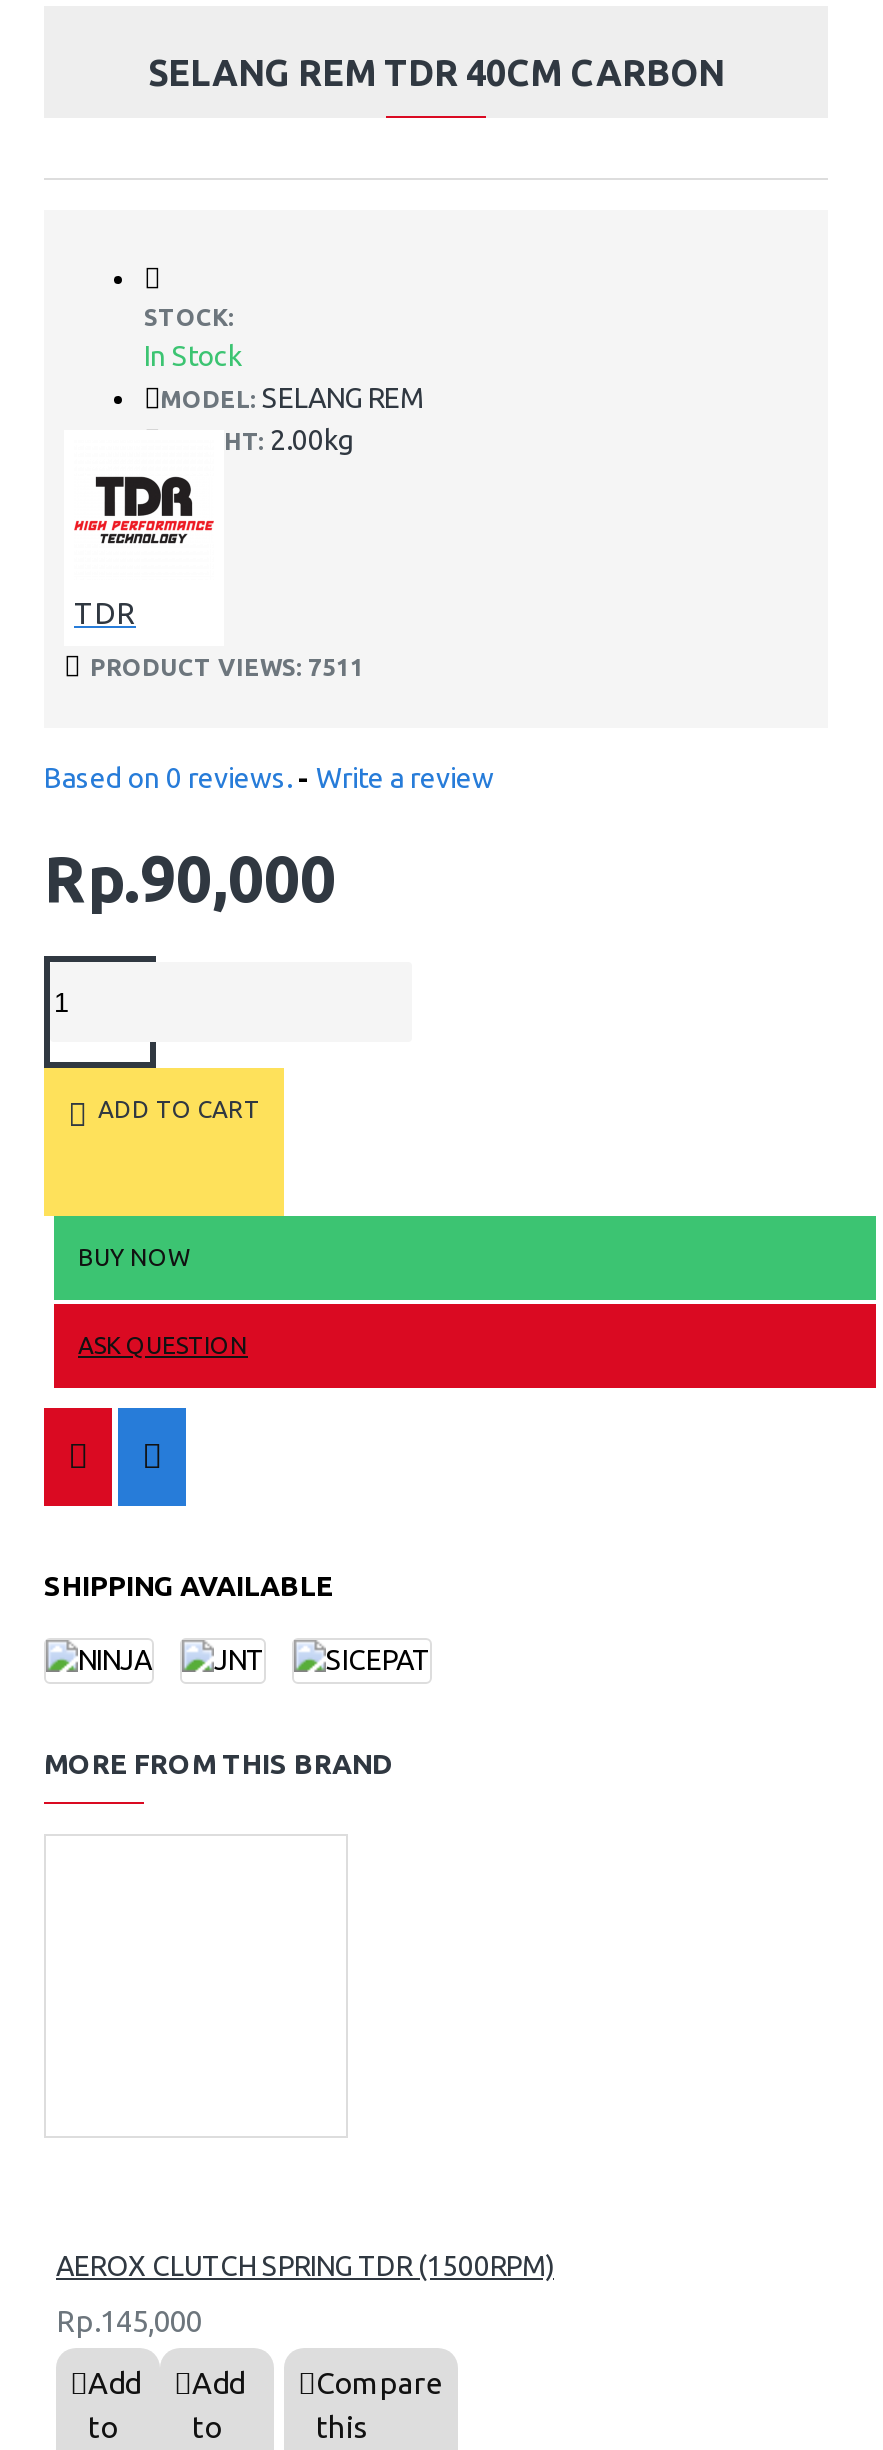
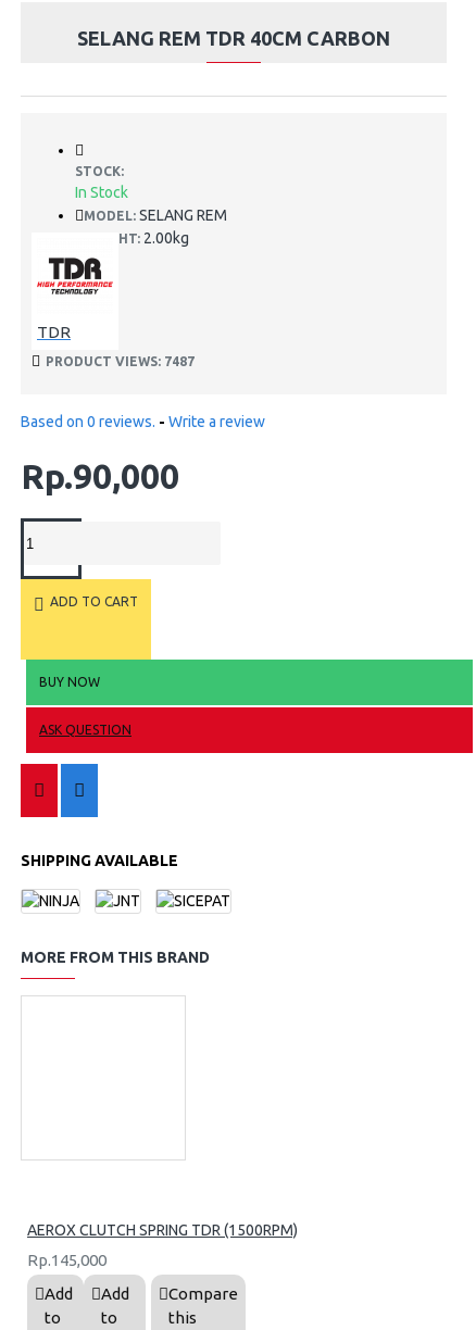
[90,654,364,680] PRODUCT VIEWS: 7511 -> [46,354,195,368] PRODUCT VIEWS: 7487

